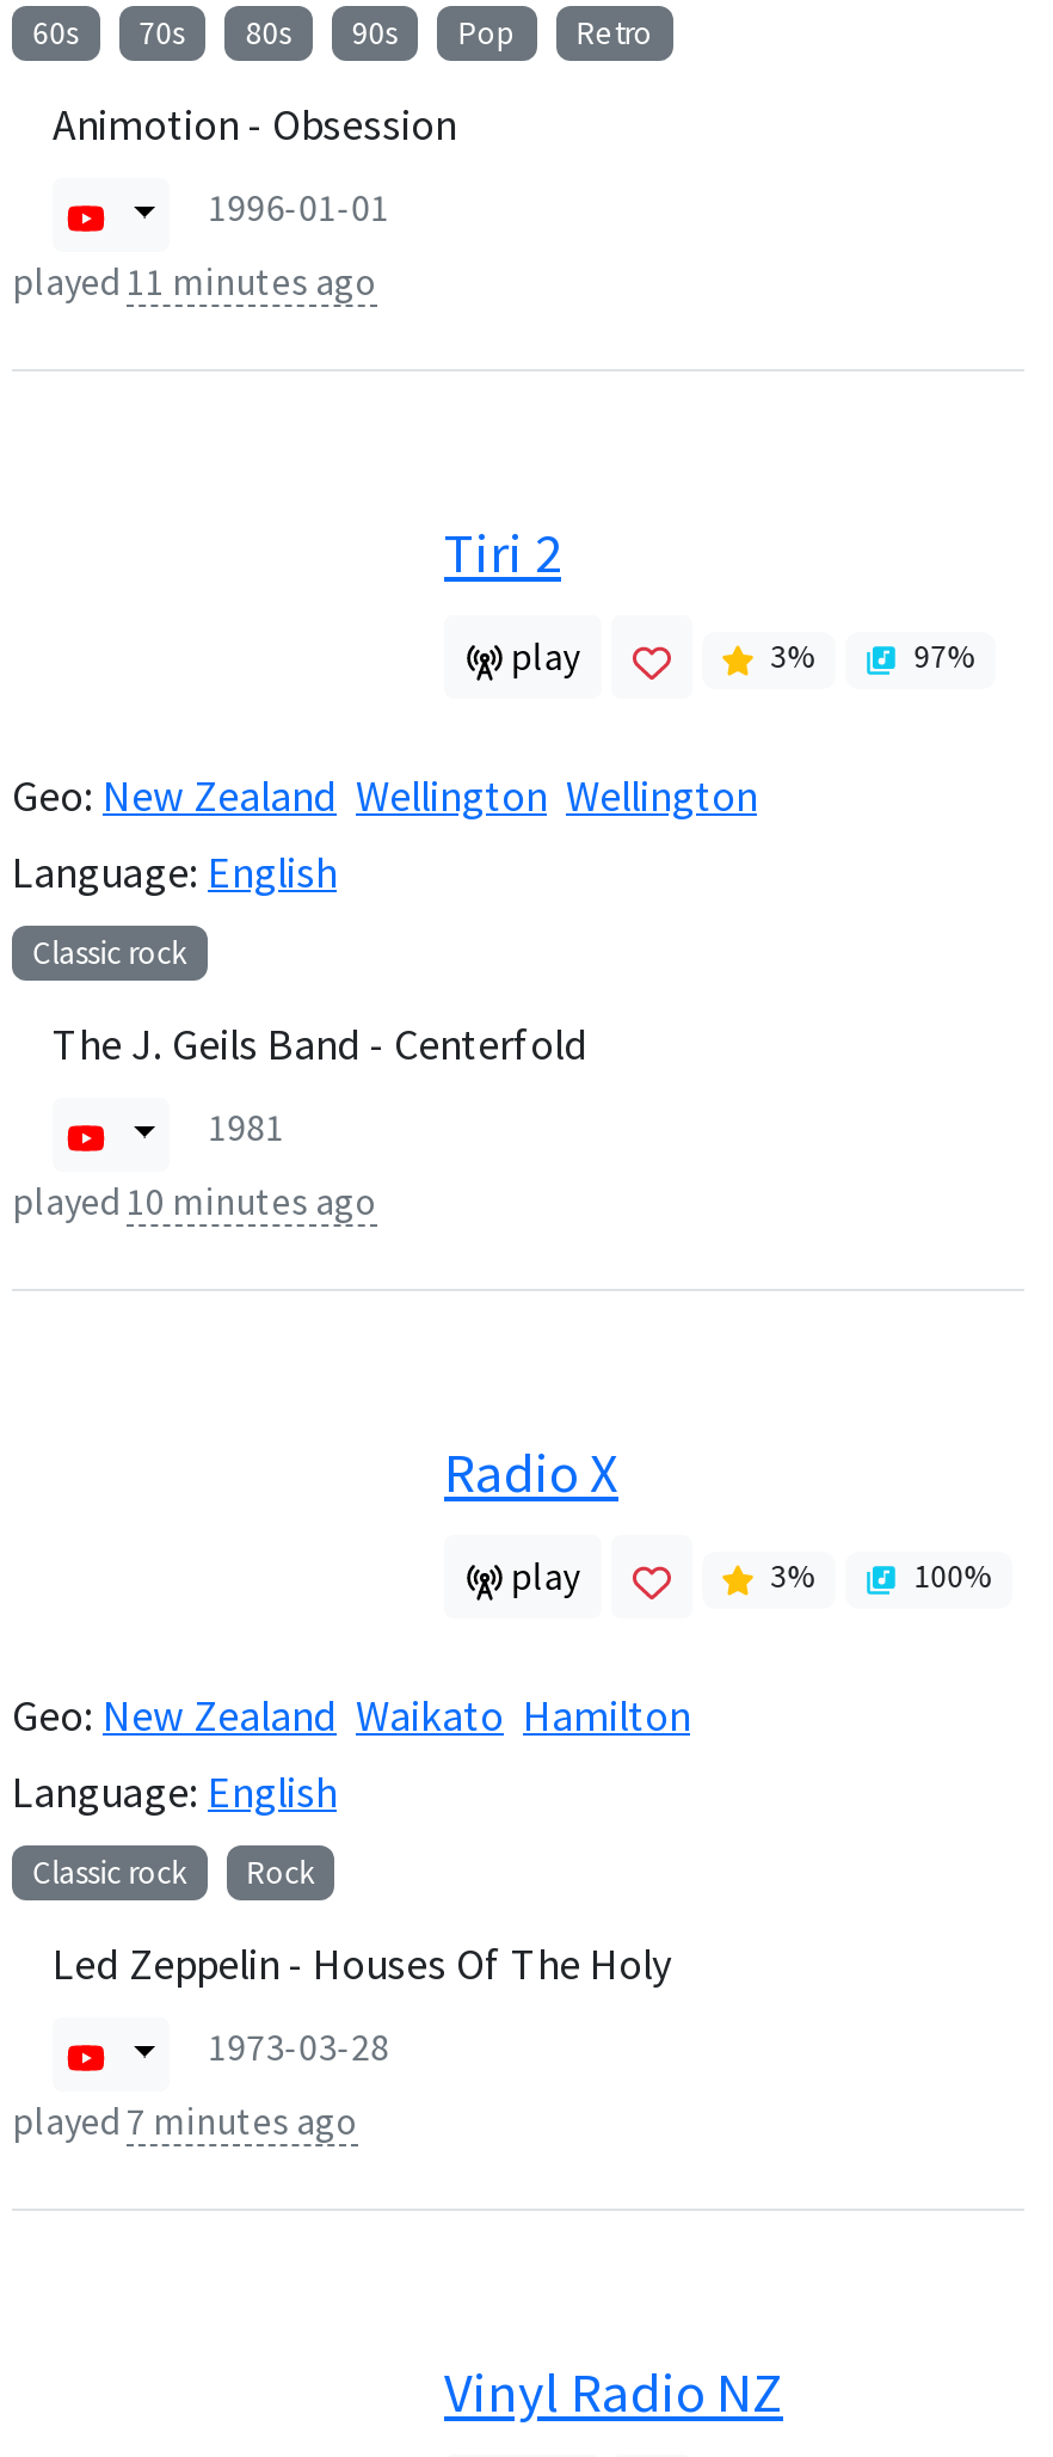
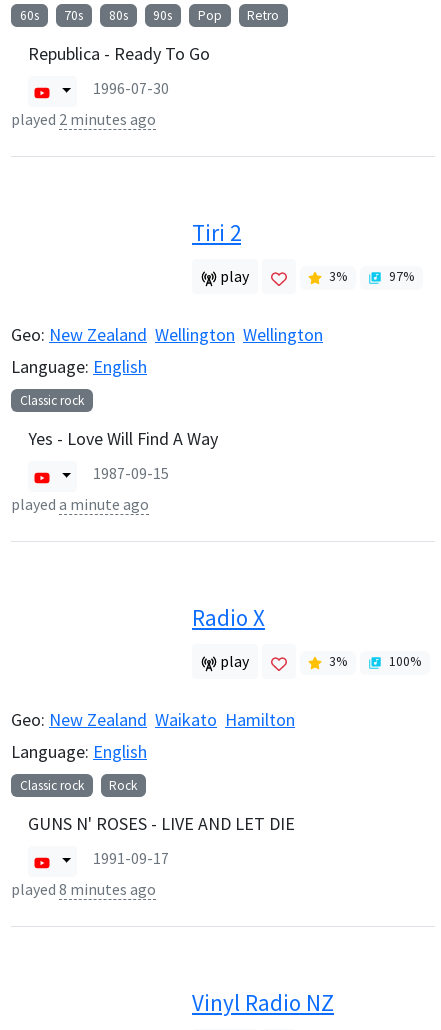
[53,97,456,152] Animotion - Obsession -> [28,42,210,65] Republica - Ready To Go
[208,185,390,231] 1996-01-01 -> [93,79,169,98] 1996-07-30
[12,259,377,305] played 11 minutes ago -> [11,110,156,129] played 2 minutes ago
[53,1016,587,1071] The J. Geils Band - Centerfold -> [28,427,218,450] Yes - Love Will Find A Way
[208,1105,285,1150] 1981 -> [93,464,169,483] 1987-09-15
[12,1179,377,1224] played 10 minutes ago -> [11,495,149,514] played a minute ago
[53,1936,671,1991] Led Zeppelin - Houses Of The Holy -> [28,812,295,835] GUNS N' ROSES - LIVE AND LET DIE
[208,2025,390,2070] 1973-03-28 -> [93,849,169,868] 1991-09-17
[12,2099,358,2144] played 7 minutes ago -> [11,880,156,899] played 8 minutes ago

